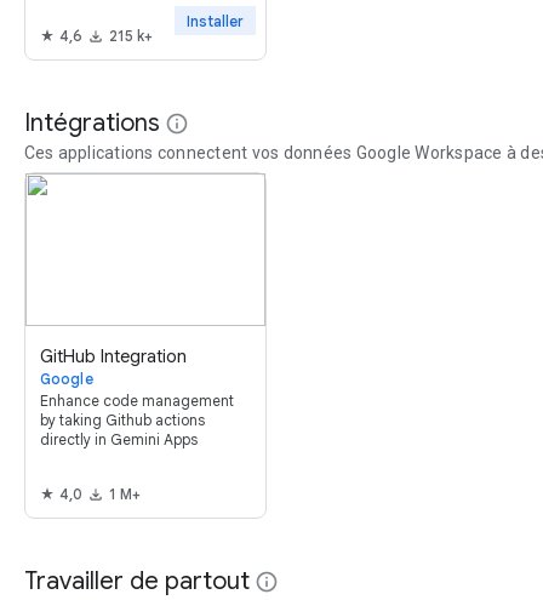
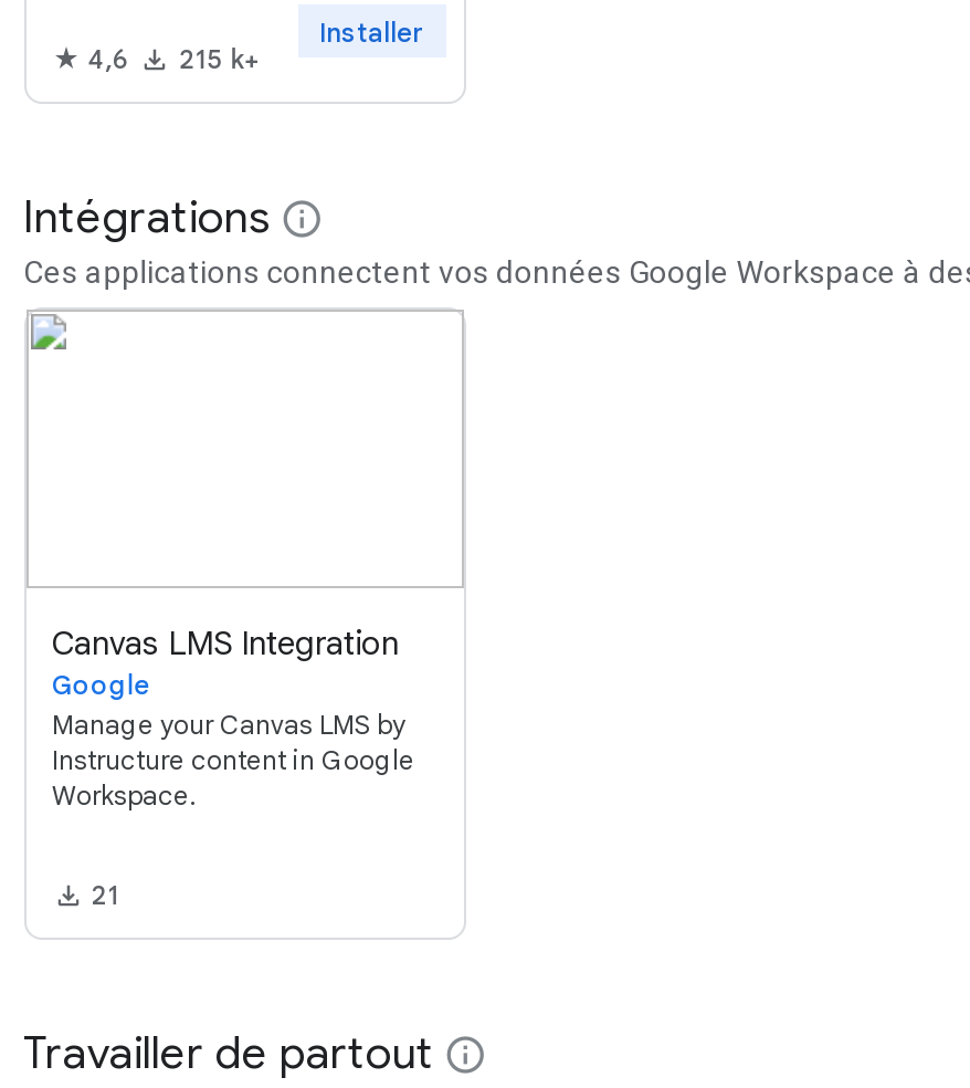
[40,345,186,367] GitHub Integration -> [52,624,399,663] Canvas LMS Integration
[40,392,233,448] Enhance code management | by taking Github actions | directly in Gemini Apps -> [52,708,415,812] Manage your Canvas LMS by | Instructure content in Google | Workspace.
[59,485,141,503] 4,0 | 1 M+ -> [92,878,119,911] 21

